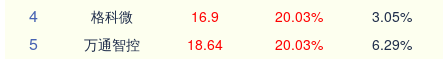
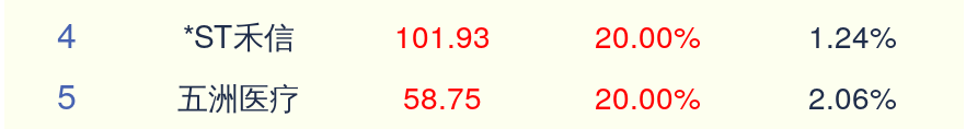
[91,6,412,26] 格科微 | 16.9 | 20.03% | 3.05% -> [183,13,896,57] *ST禾信 | 101.93 | 20.00% | 1.24%
[84,34,412,54] 万通智控 | 18.64 | 20.03% | 6.29% -> [177,74,896,118] 五洲医疗 | 58.75 | 20.00% | 2.06%

